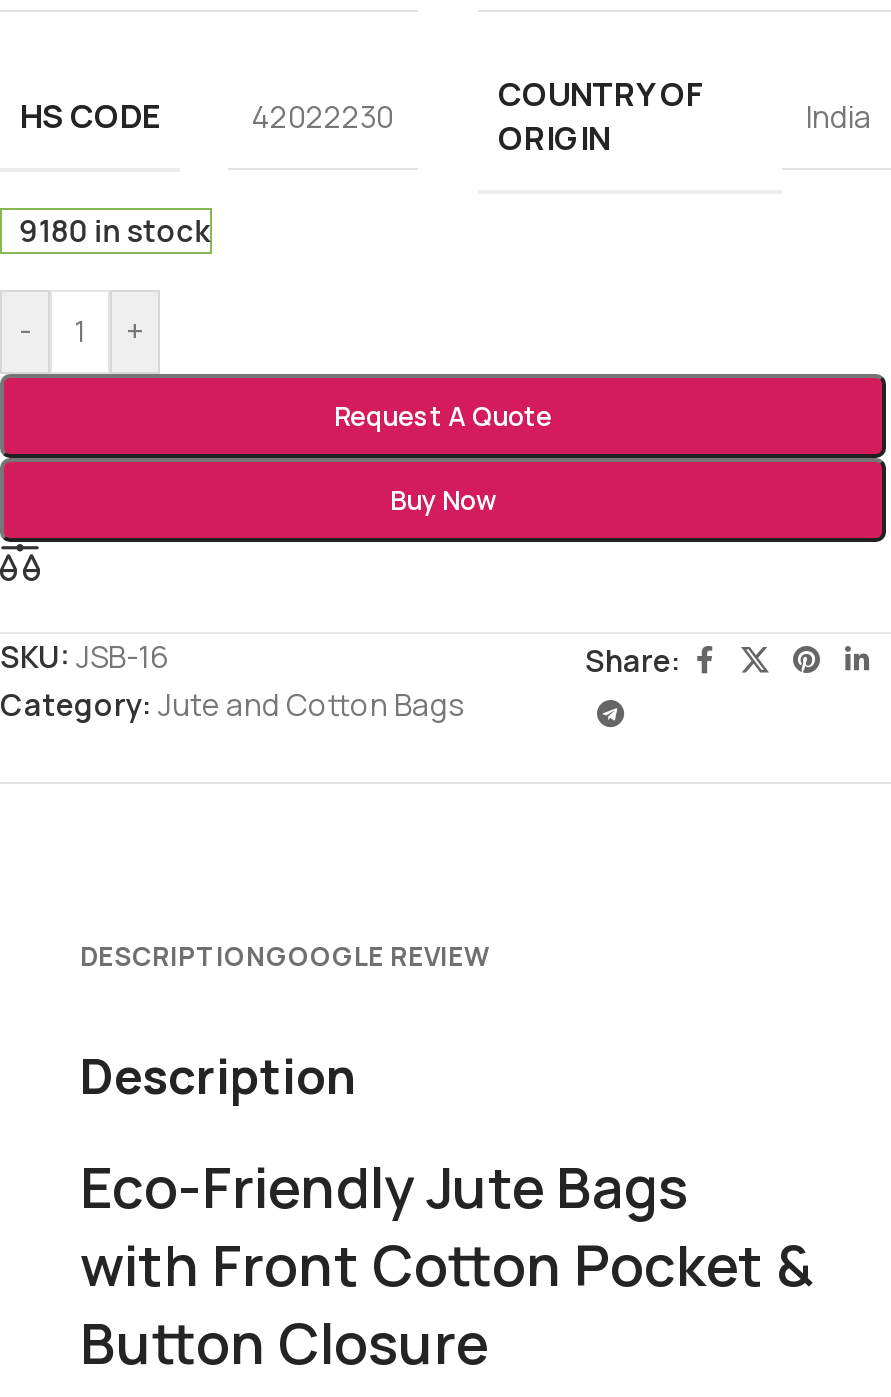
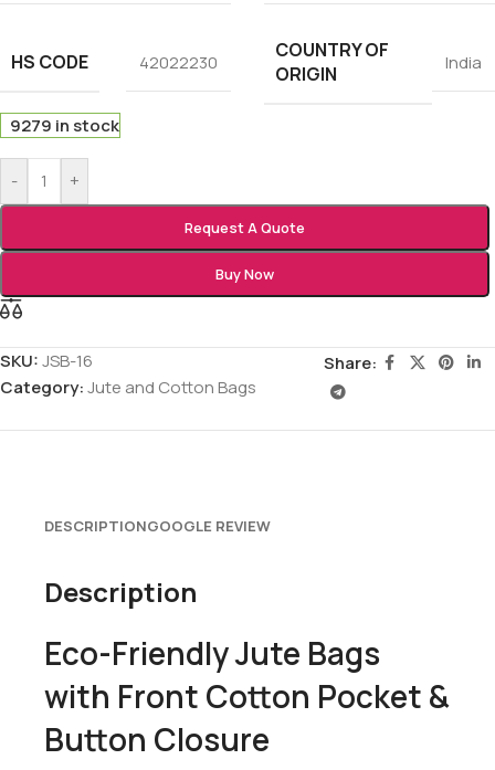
[18,211,210,253] 9180 in stock -> [10,114,120,137] 9279 in stock

